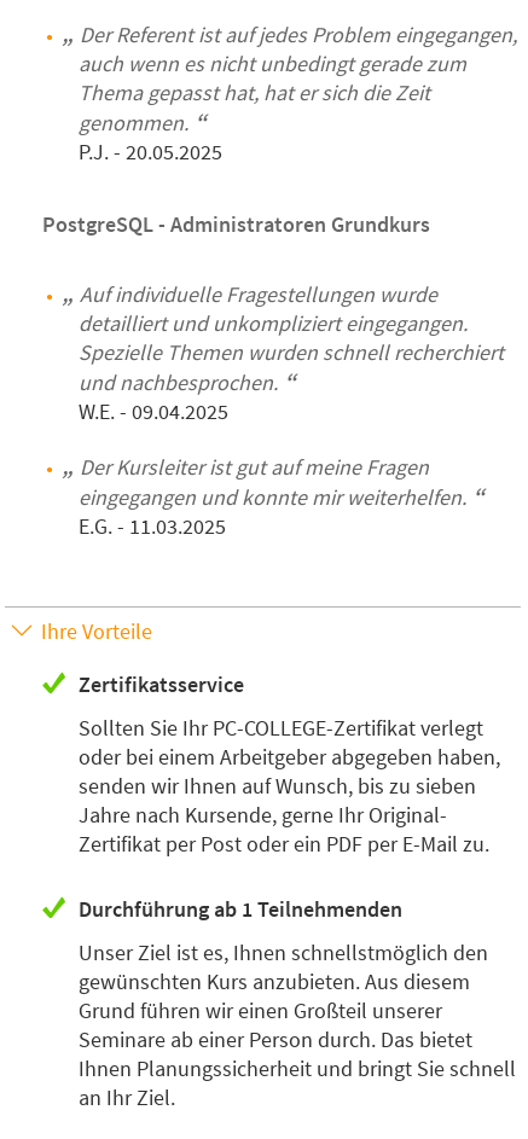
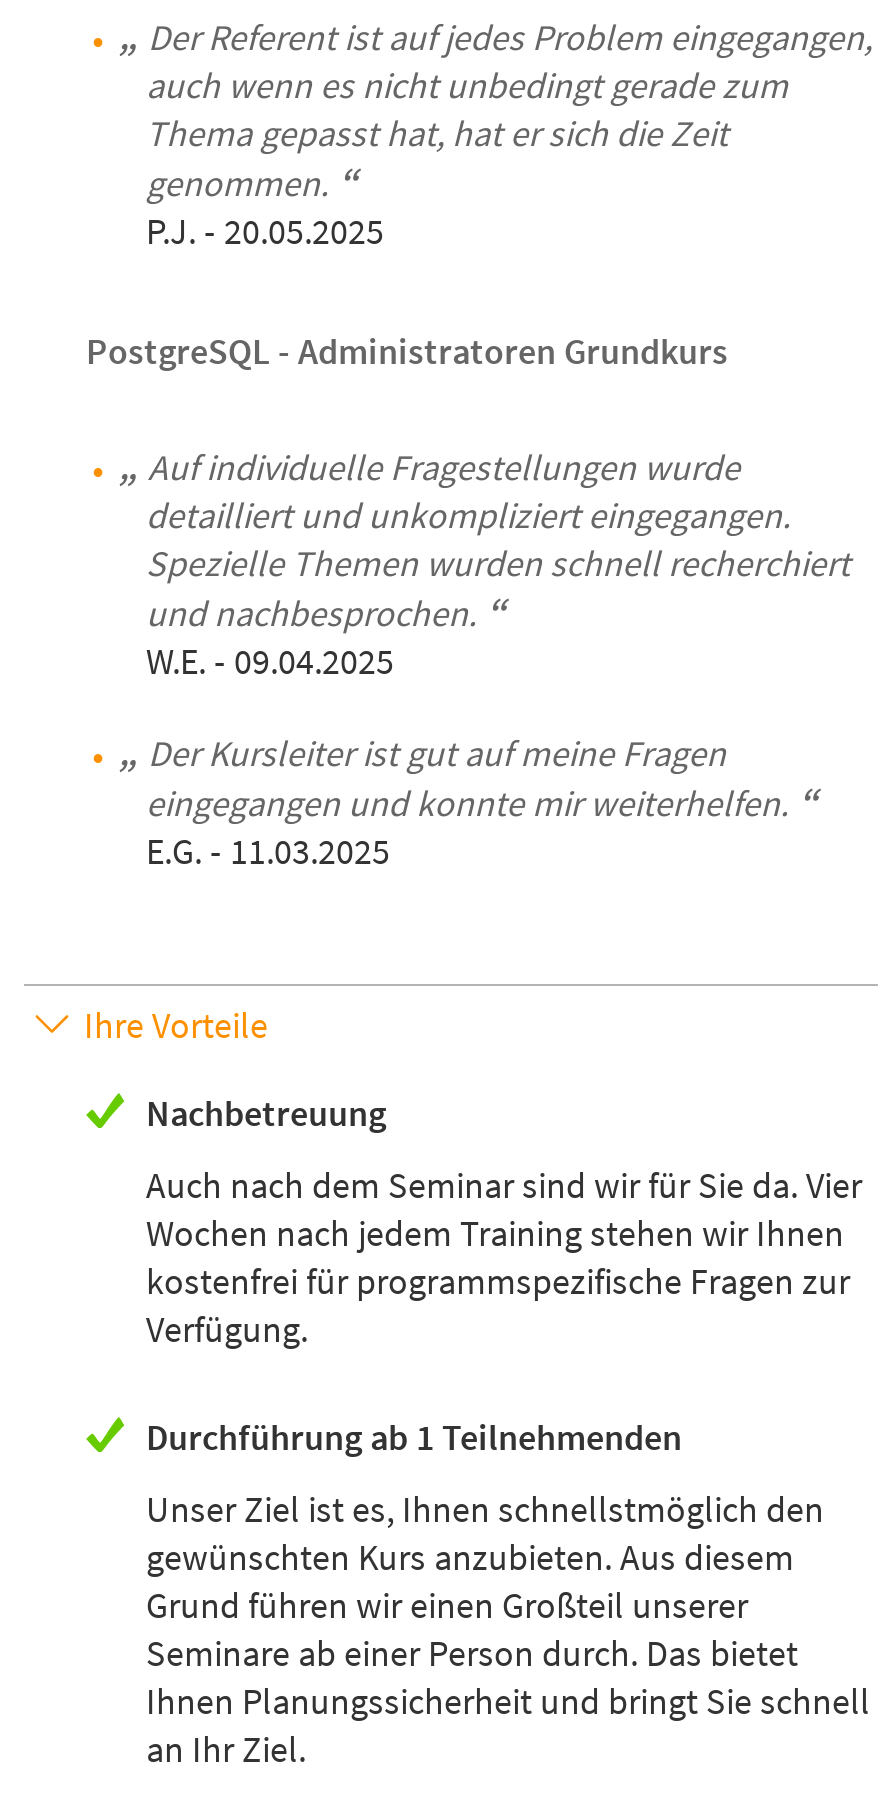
[79,670,244,698] Zertifikatsservice -> [146,1090,386,1136] Nachbetreuung
[79,714,500,858] Sollten Sie Ihr PC-COLLEGE-Zertifikat verlegt | oder bei einem Arbeitgeber abgegeben haben, | senden wir Ihnen auf Wunsch, bis zu sieben | Jahre nach Kursende, gerne Ihr Original- | Zertifikat per Post oder ein PDF per E-Mail zu. -> [146,1162,862,1352] Auch nach dem Seminar sind wir für Sie da. Vier | Wochen nach jedem Training stehen wir Ihnen | kostenfrei für programmspezifische Fragen zur | Verfügung.

